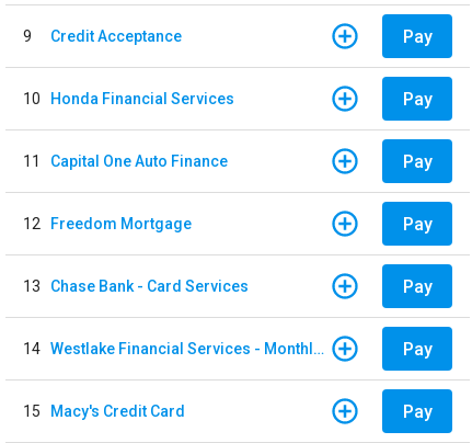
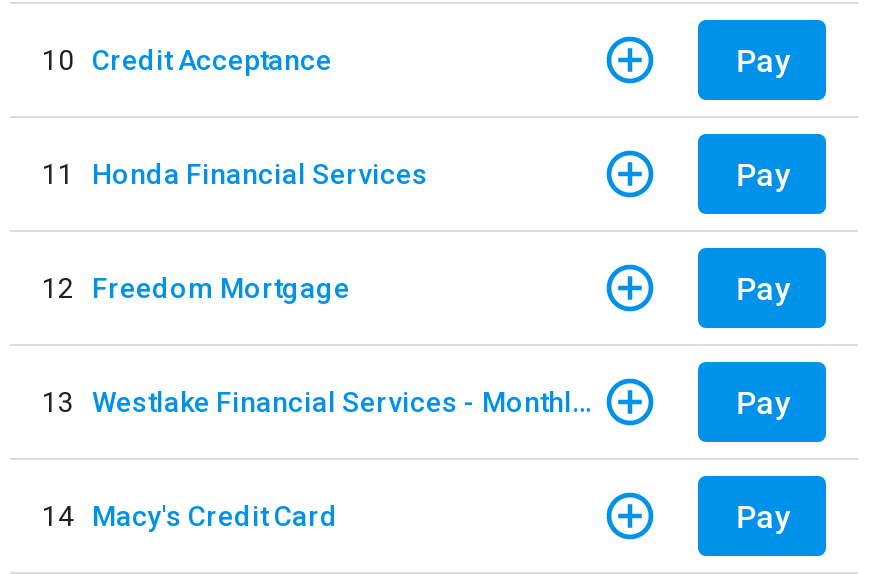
[23,27,182,44] 9 | Credit Acceptance -> [42,43,332,75] 10 Credit Acceptance
[23,88,433,169] 10 Honda Financial Services | Pay | 11 Capital One Auto Finance -> [42,157,428,189] 11 Honda Financial Services
[23,276,433,357] 13 Chase Bank - Card Services | Pay | 14 -> [42,385,74,417] 13
[23,402,185,419] 15 Macy's Credit Card -> [42,499,338,531] 14 Macy's Credit Card

